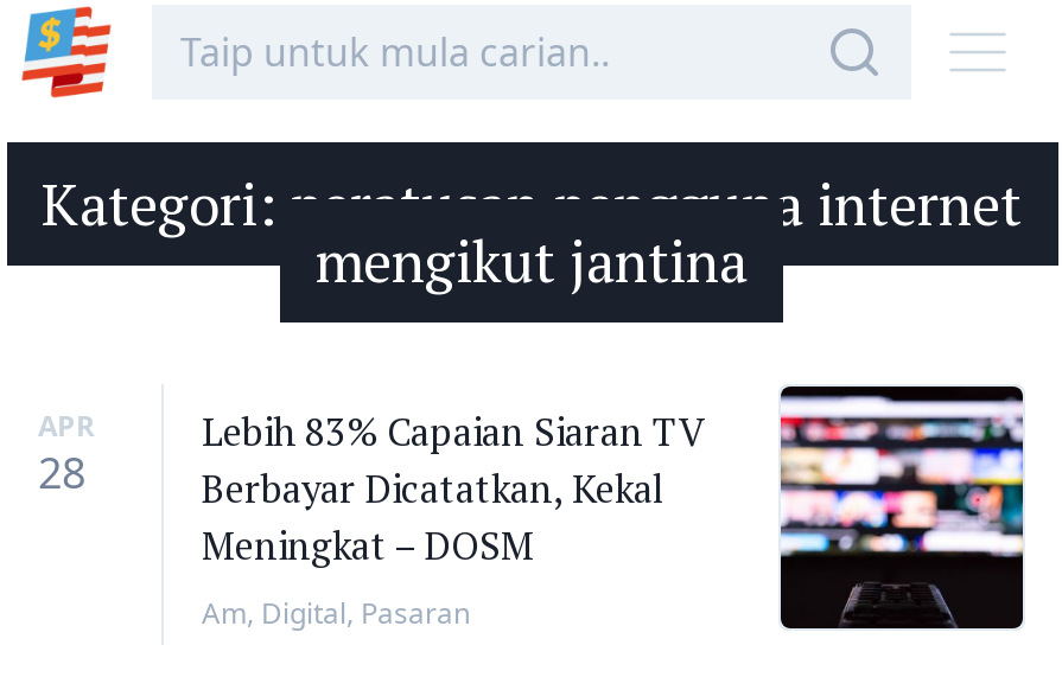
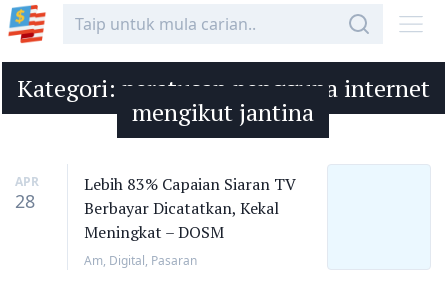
[778,384,1025,631] [image] -> none

